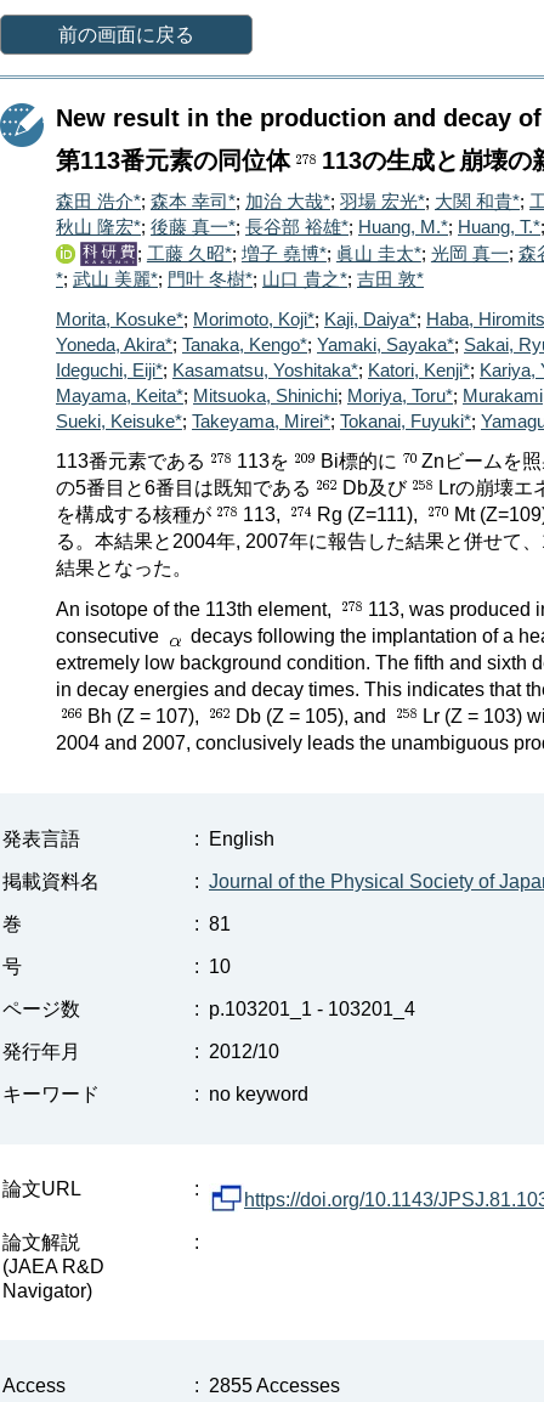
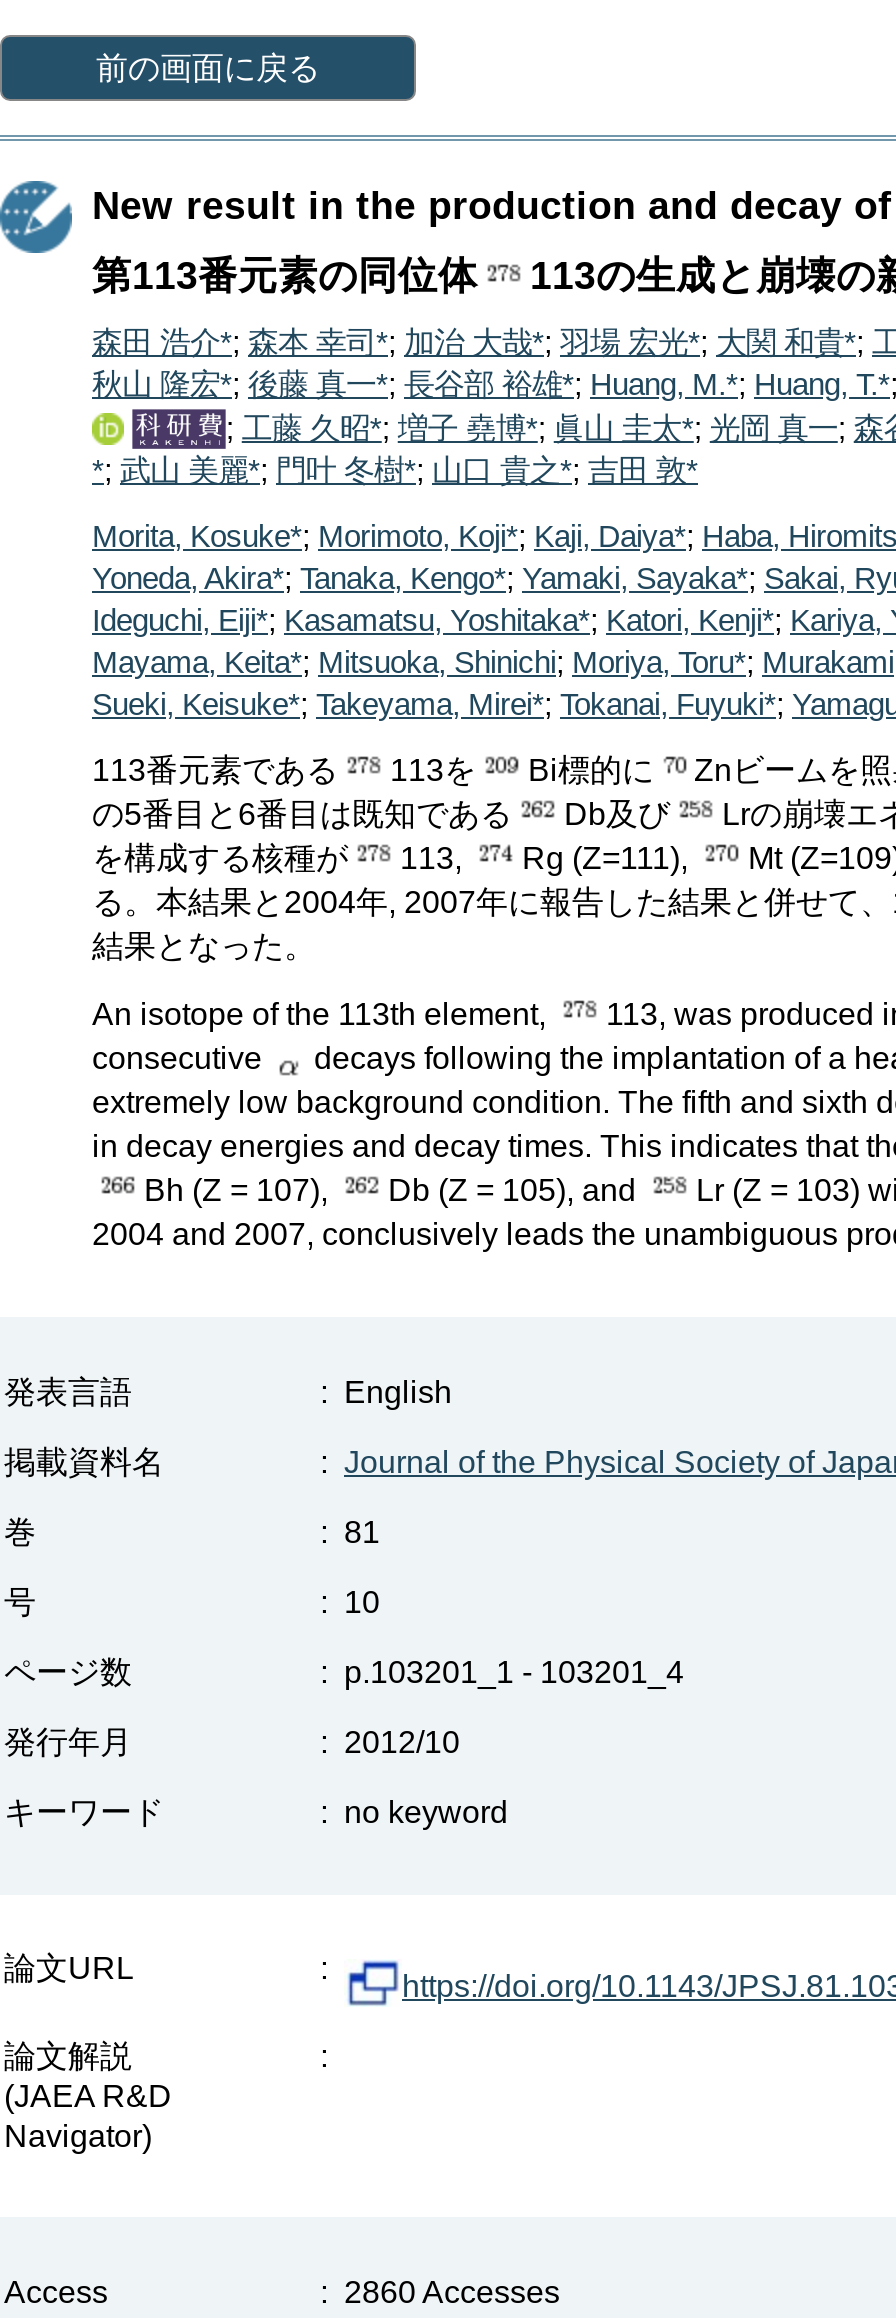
[194,1375,340,1395] : 2855 Accesses -> [320,2274,560,2308] : 2860 Accesses

